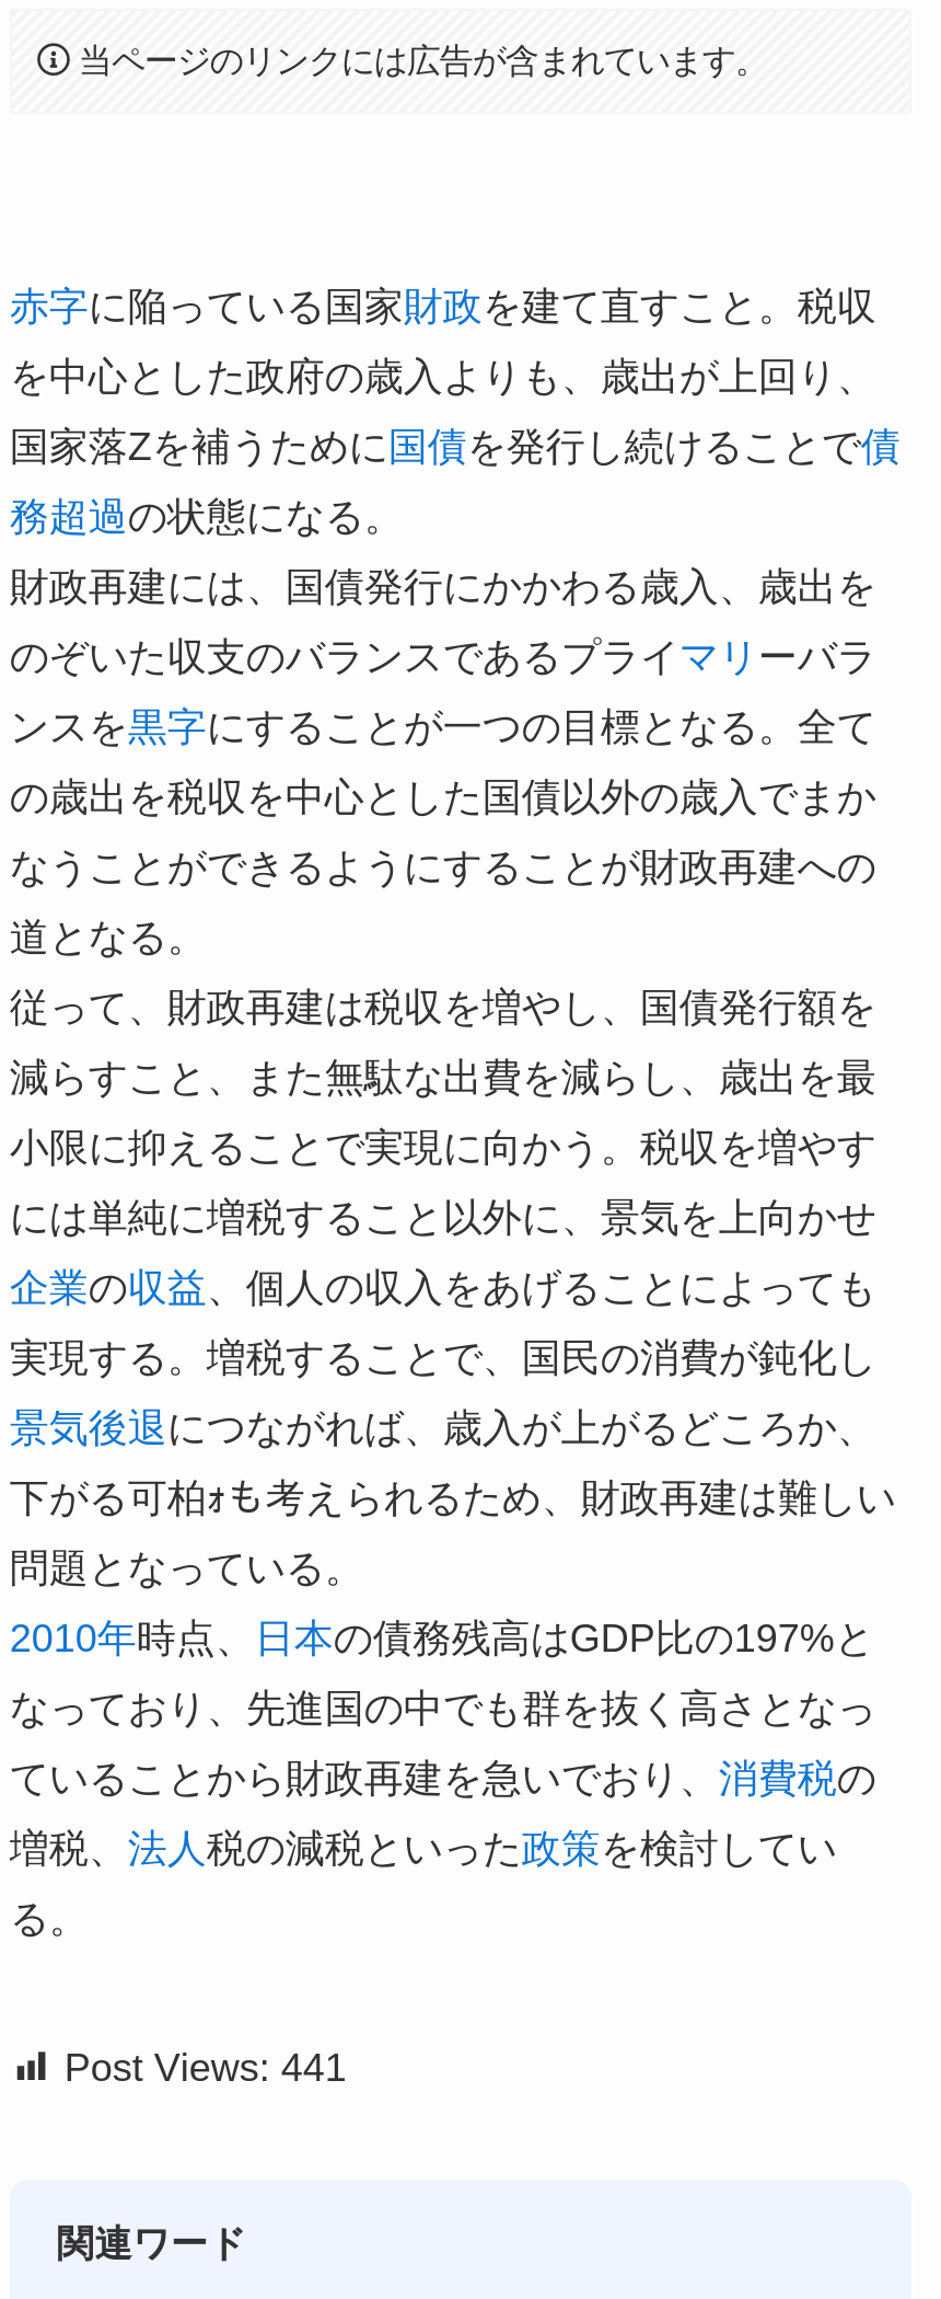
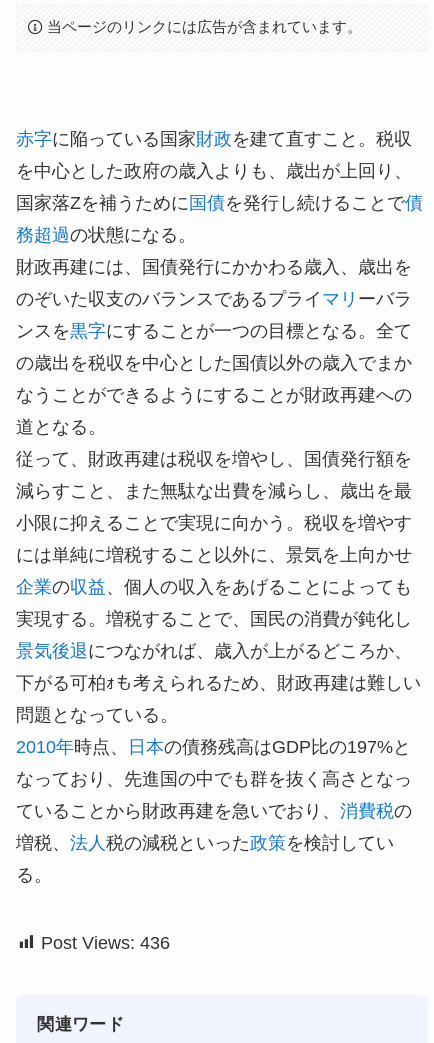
[64,2045,347,2089] Post Views: 441 -> [41,933,170,953] Post Views: 436

